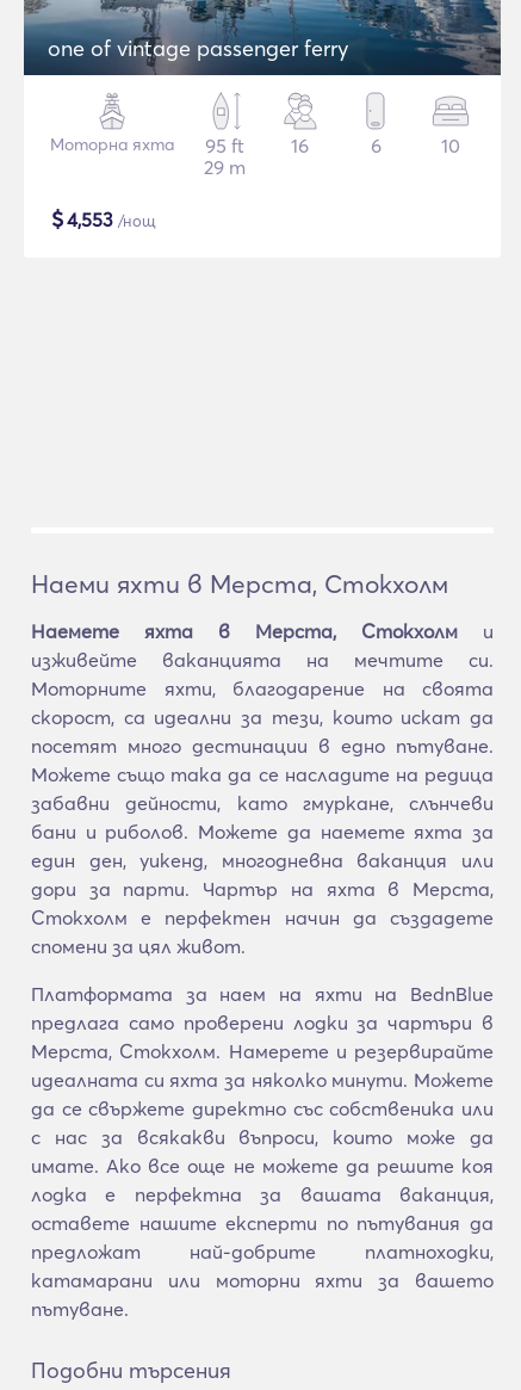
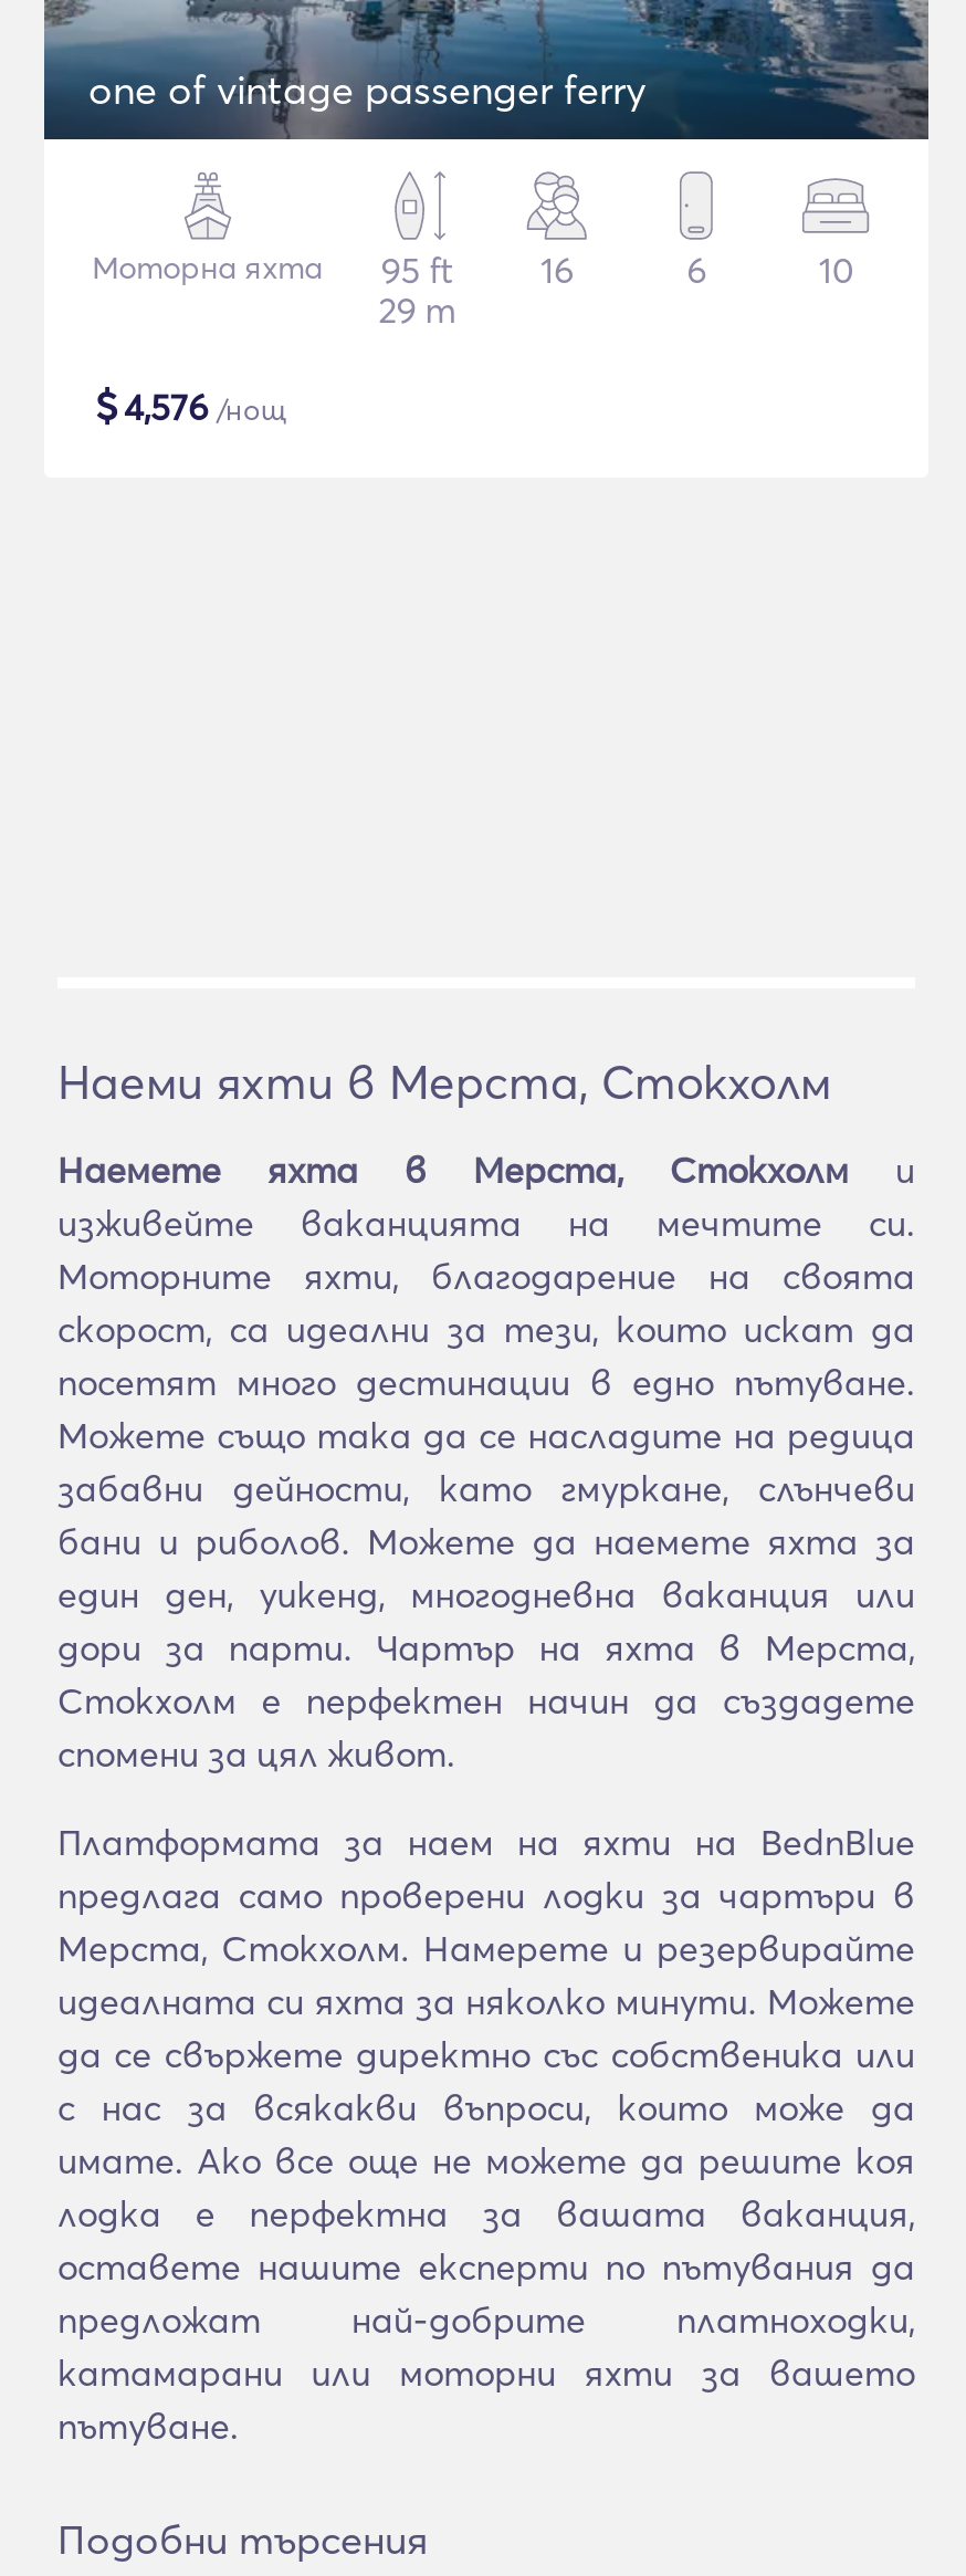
[51,205,156,233] $4,553 /нощ -> [95,380,287,431] $4,576 /нощ

